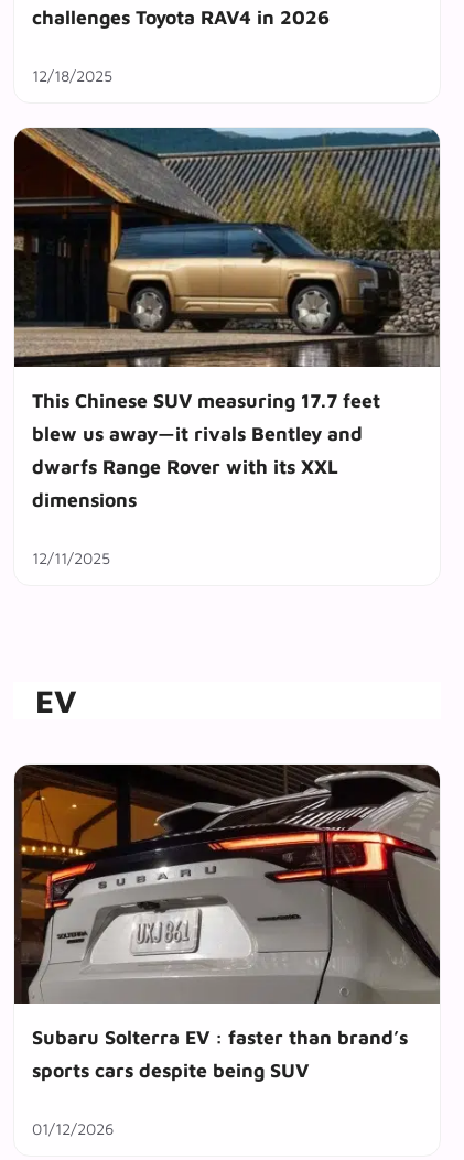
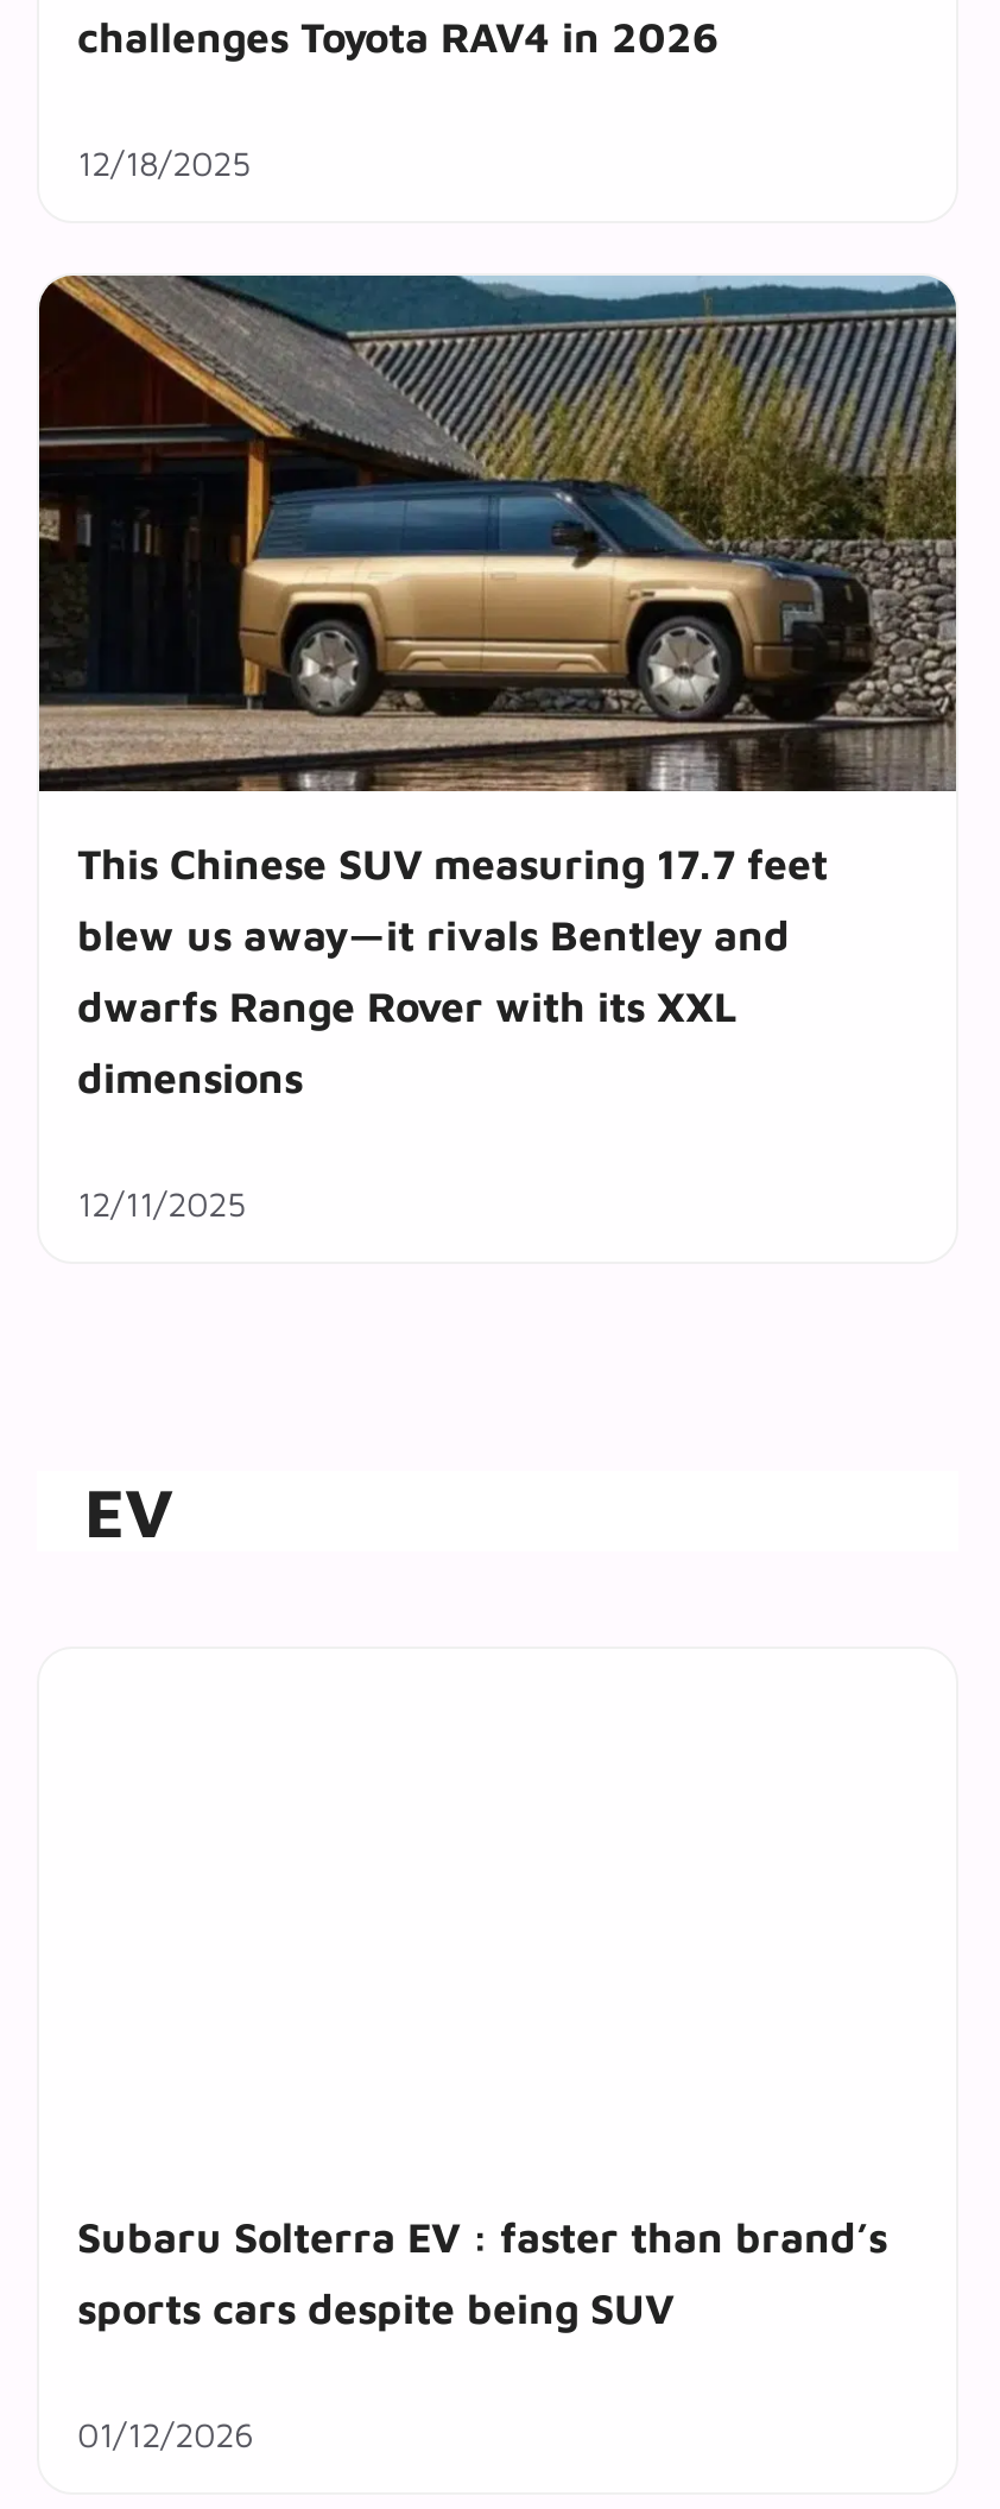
[13,763,441,1005] [image] -> none

